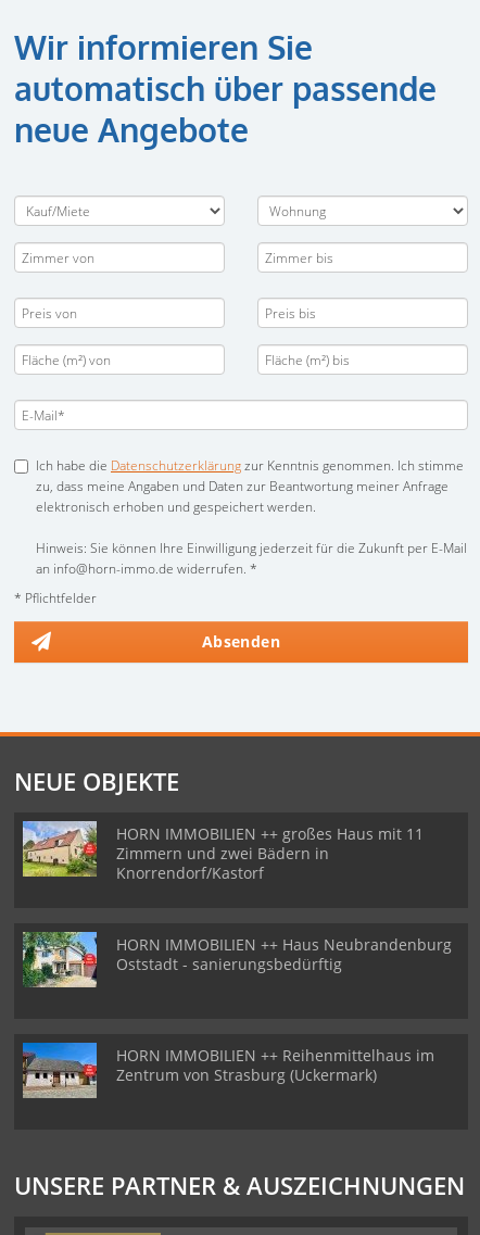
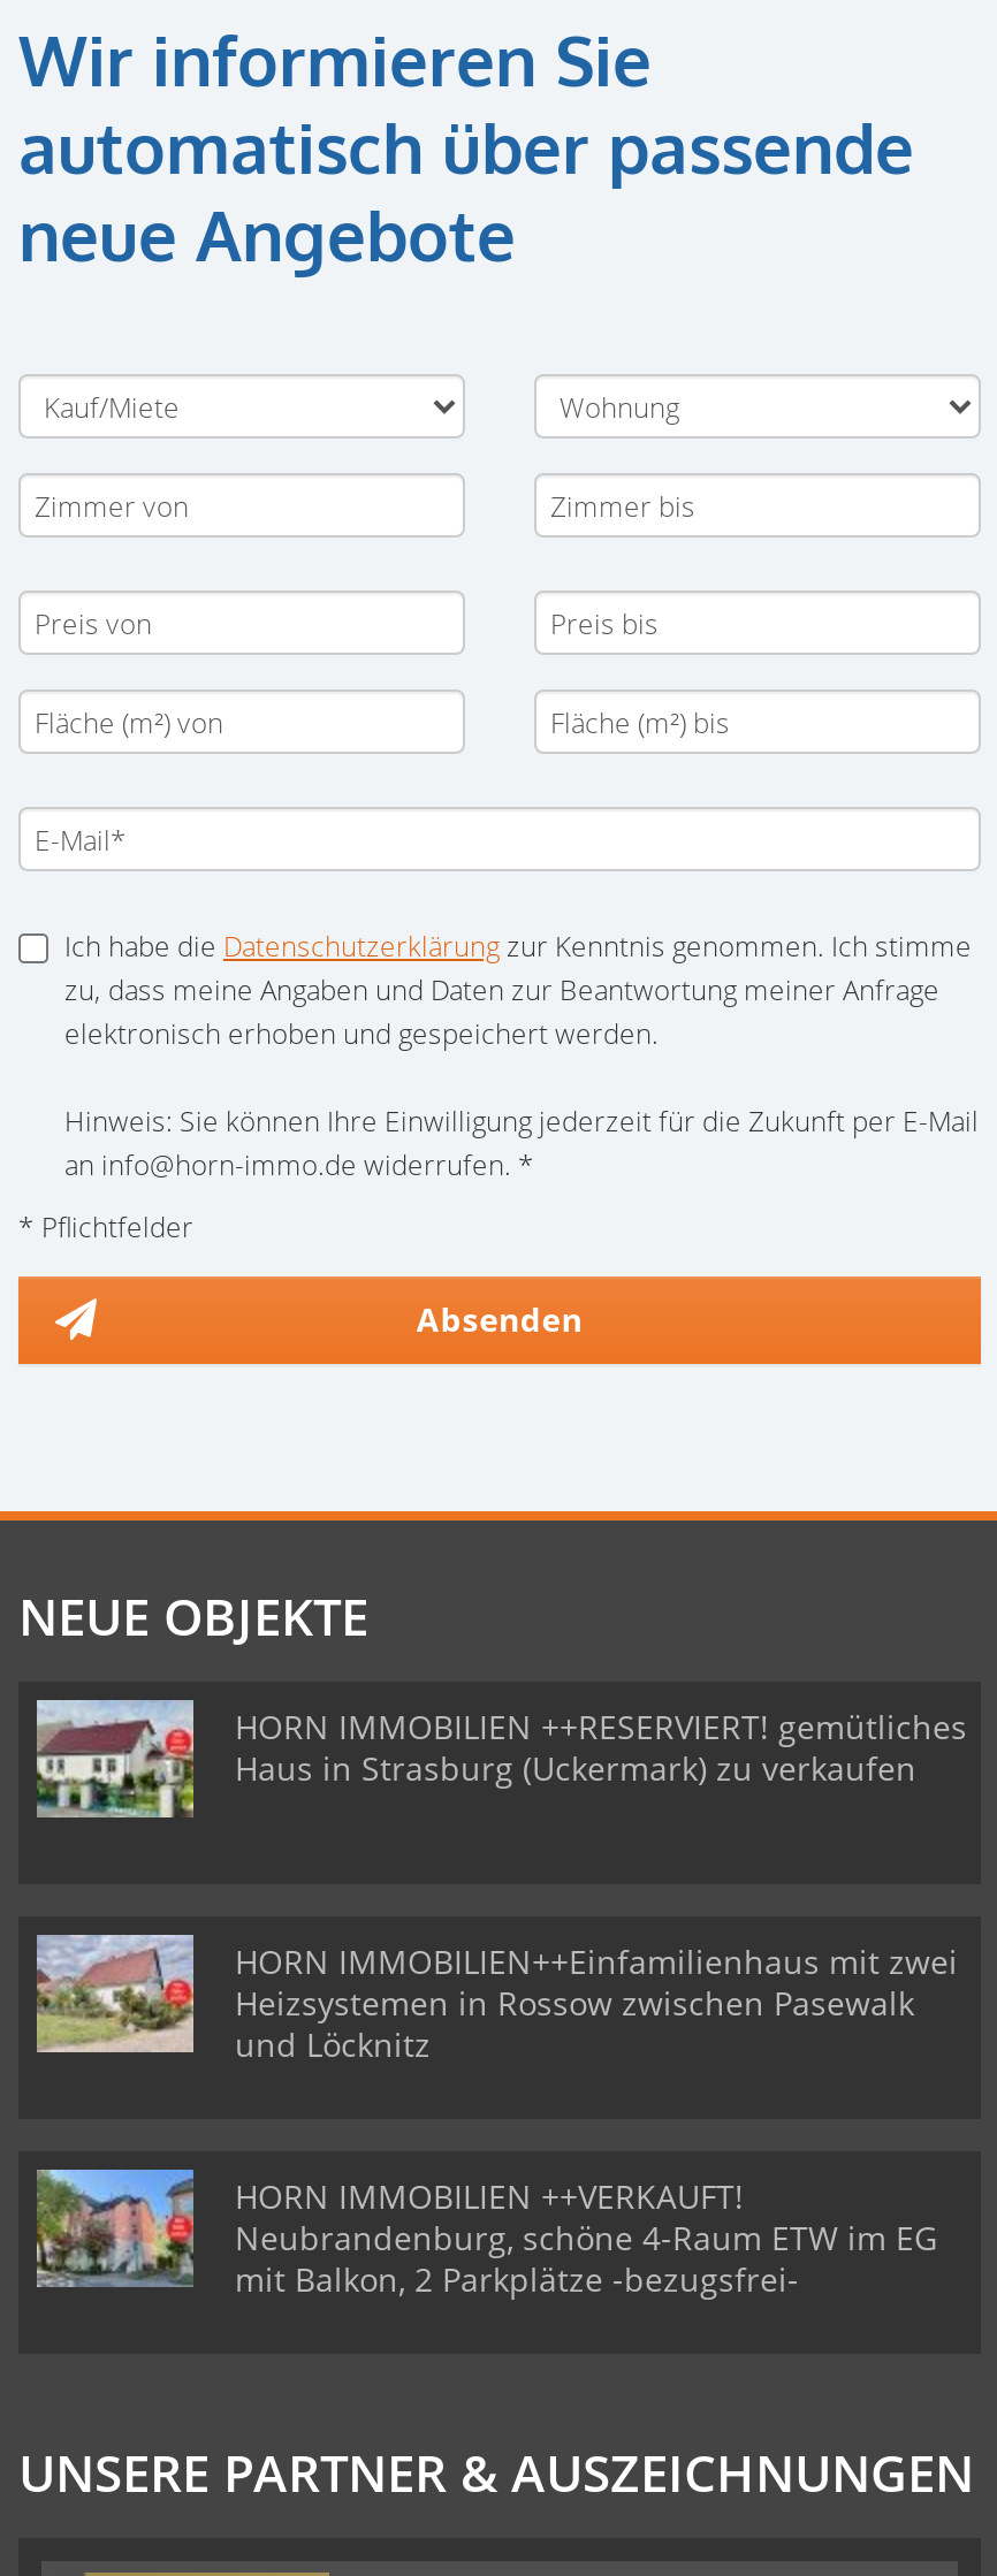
[22,821,424,883] [image] | HORN IMMOBILIEN ++ großes Haus mit 11 | Zimmern und zwei Bädern in | Knorrendorf/Kastorf -> [37,1700,967,1820] [image] | HORN IMMOBILIEN ++RESERVIERT! gemütliches | Haus in Strasburg (Uckermark) zu verkaufen
[23,931,452,987] [image] | HORN IMMOBILIEN ++ Haus Neubrandenburg | Oststadt - sanierungsbedürftig -> [35,1933,958,2066] [image] | HORN IMMOBILIEN++Einfamilienhaus mit zwei | Heizsystemen in Rossow zwischen Pasewalk | und Löcknitz
[22,1042,434,1098] [image] | HORN IMMOBILIEN ++ Reihenmittelhaus im | Zentrum von Strasburg (Uckermark) -> [35,2167,937,2301] [image] | HORN IMMOBILIEN ++VERKAUFT! | Neubrandenburg, schöne 4-Raum ETW im EG | mit Balkon, 2 Parkplätze -bezugsfrei-

